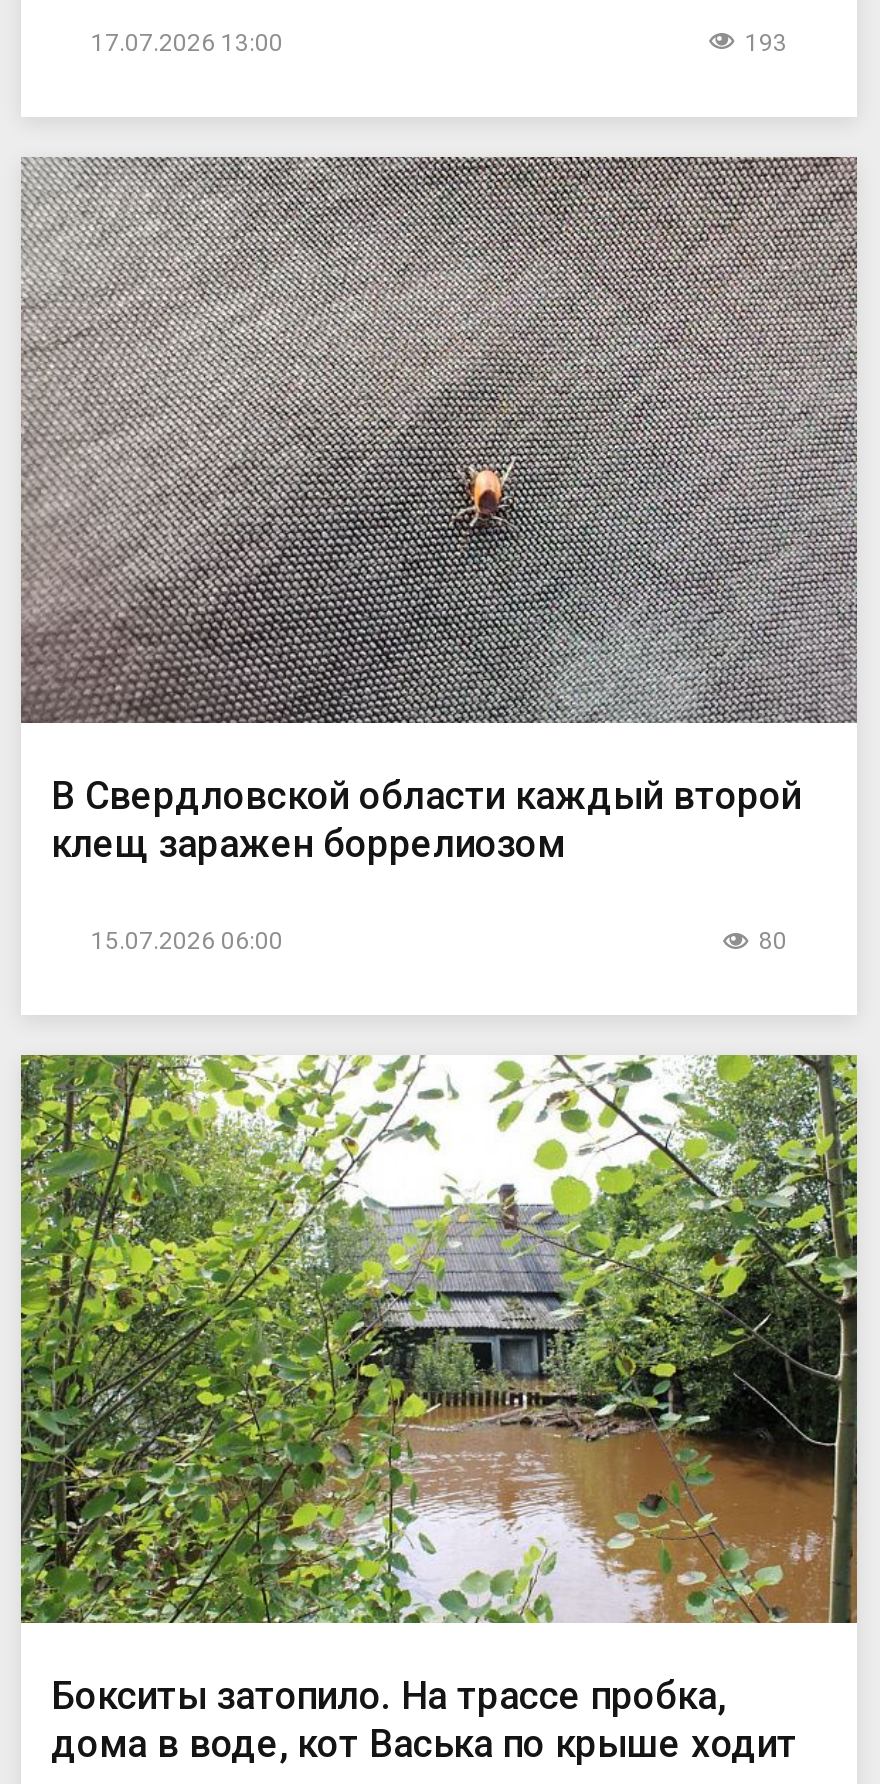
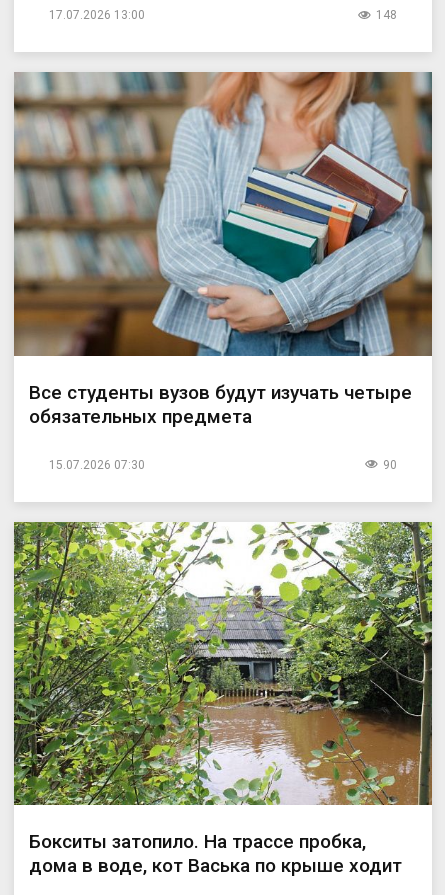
[745,29,787,57] 193 -> [376,8,397,22] 148
[21,156,857,867] [image] | В Свердловской области каждый второй | клещ заражен боррелиозом -> [14,72,432,428] [image] | Все студенты вузов будут изучать четыре | обязательных предмета
[91,927,787,955] 15.07.2026 06:00 | 80 -> [49,458,397,472] 15.07.2026 07:30 | 90

